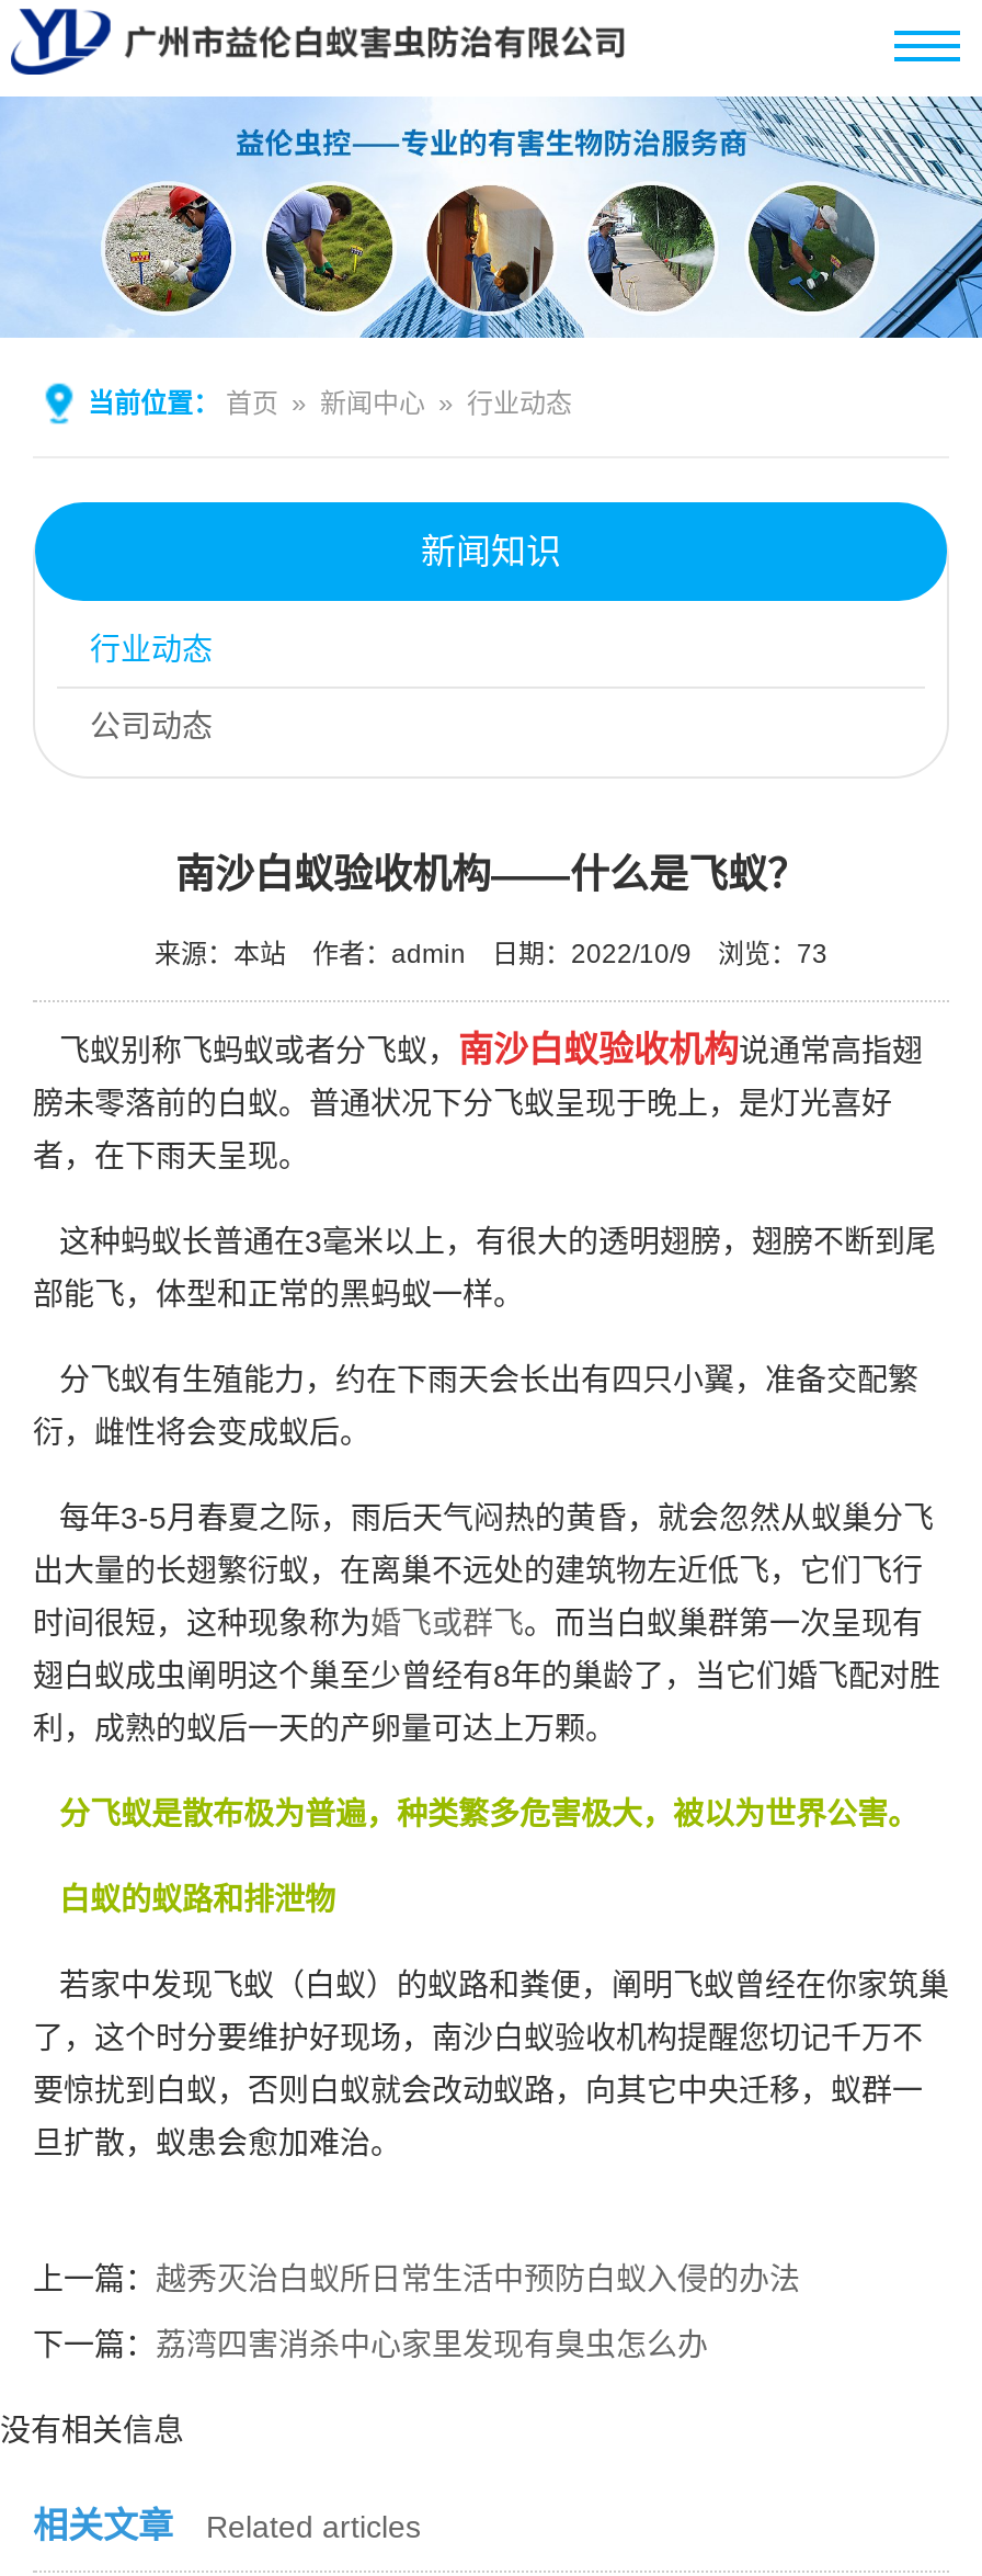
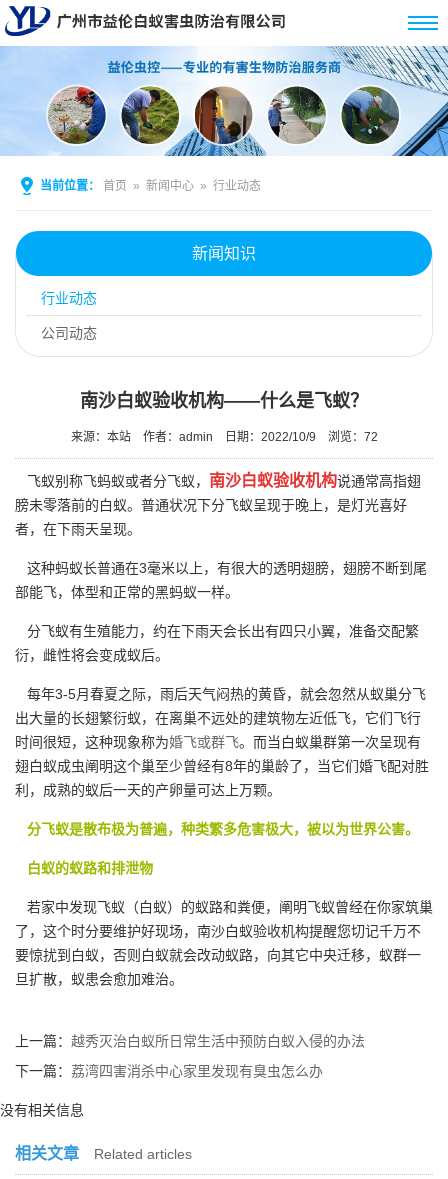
[155,939,827,969] 来源：本站 作者：admin 日期：2022/10/9 浏览：73 -> [70,430,377,444] 来源：本站 作者：admin 日期：2022/10/9 浏览：72

